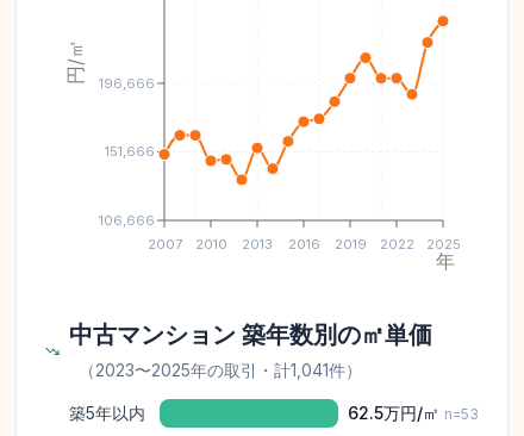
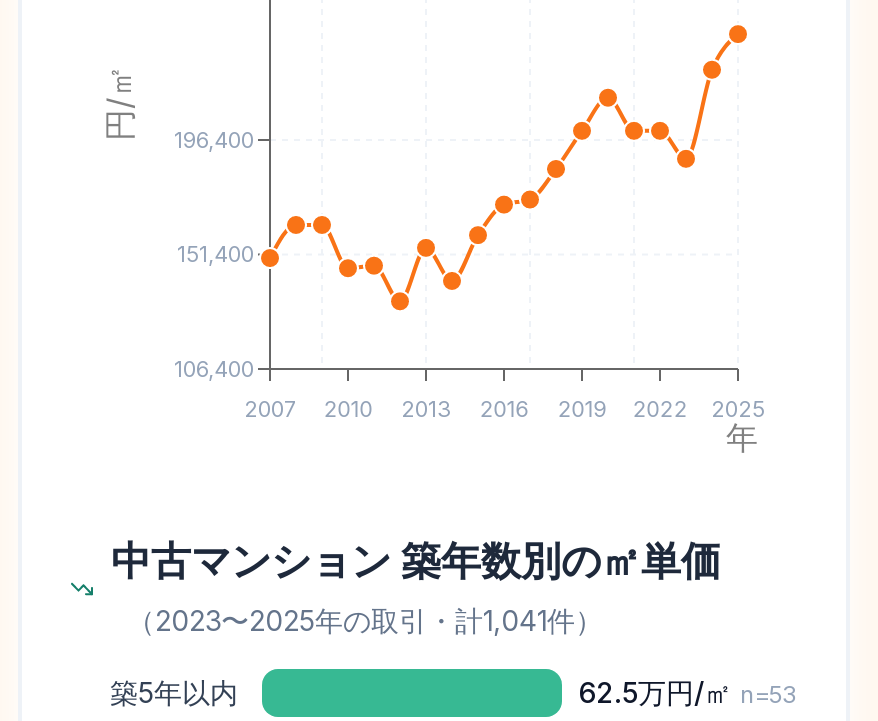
[99,75,155,91] 196,666 -> [174,127,254,153] 196,400
[105,143,155,160] 151,666 -> [177,241,254,267] 151,400
[99,212,155,229] 106,666 -> [174,356,254,382] 106,400

